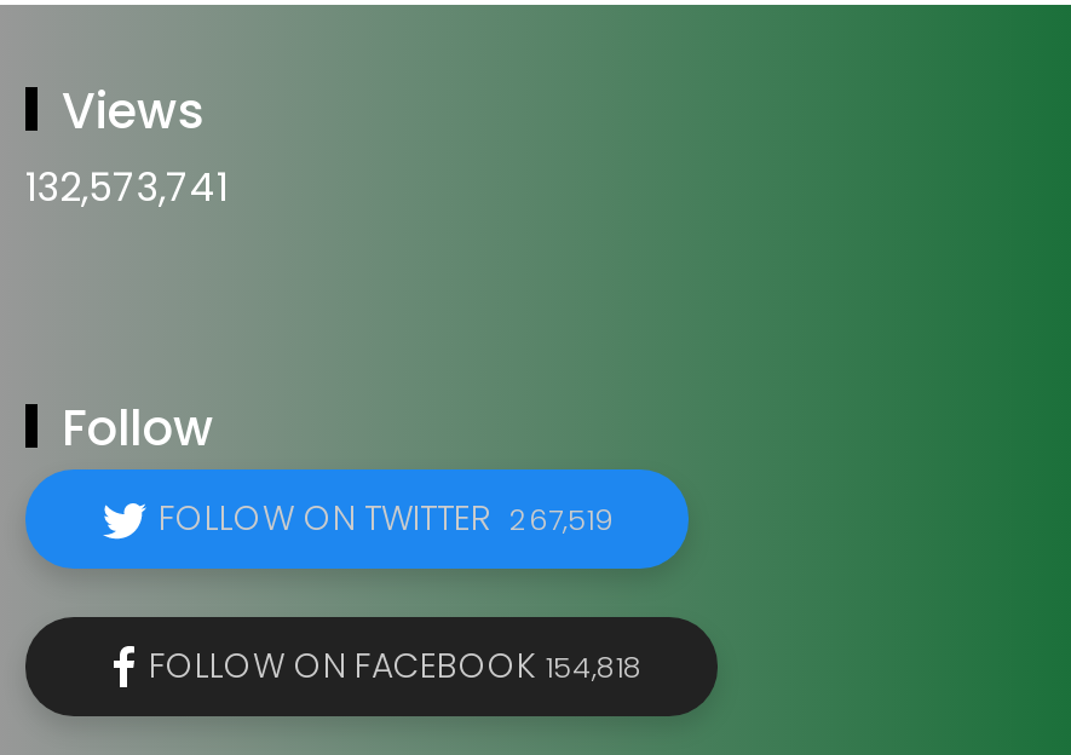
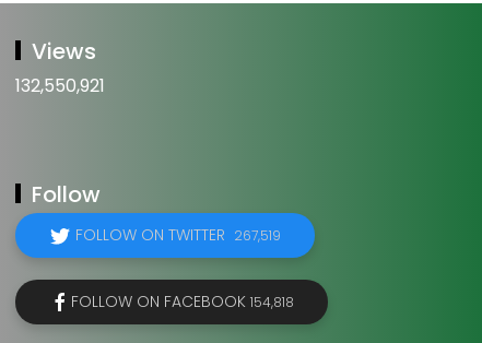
[25,159,229,215] 132,573,741 -> [15,73,105,98] 132,550,921

